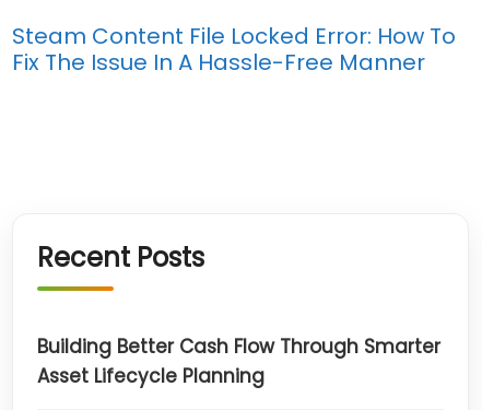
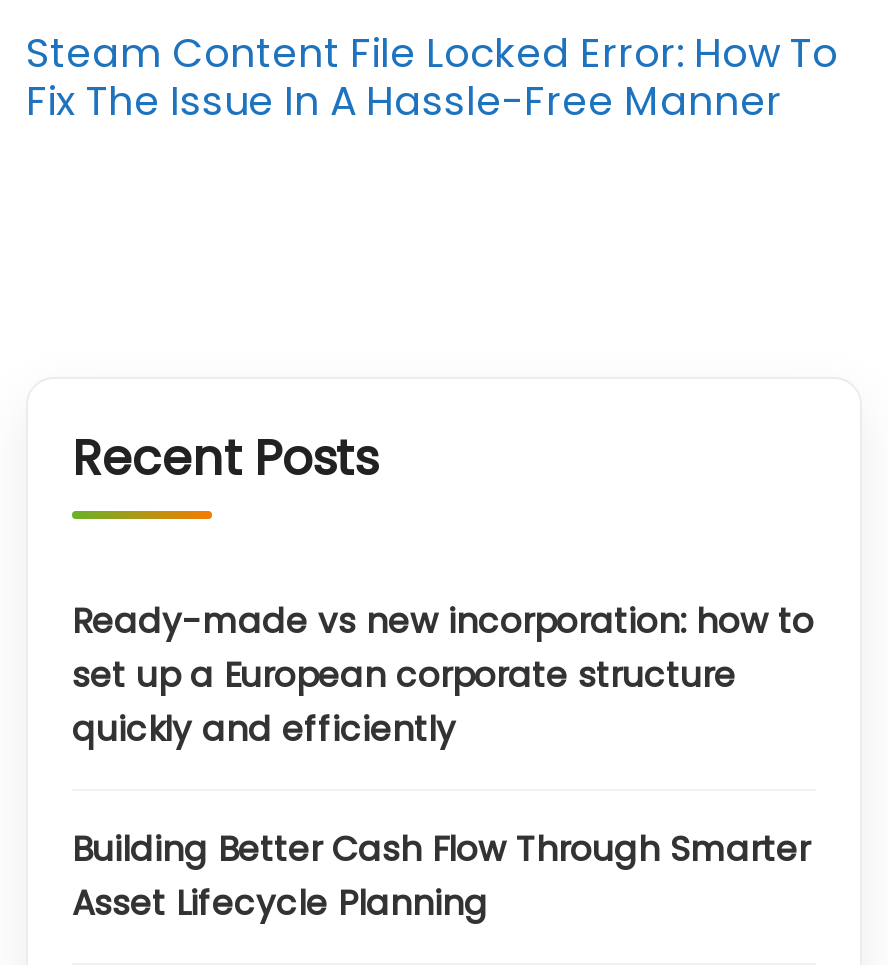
none -> [72,598,814,754] Ready-made vs new incorporation: how to | set up a European corporate structure | quickly and efficiently

